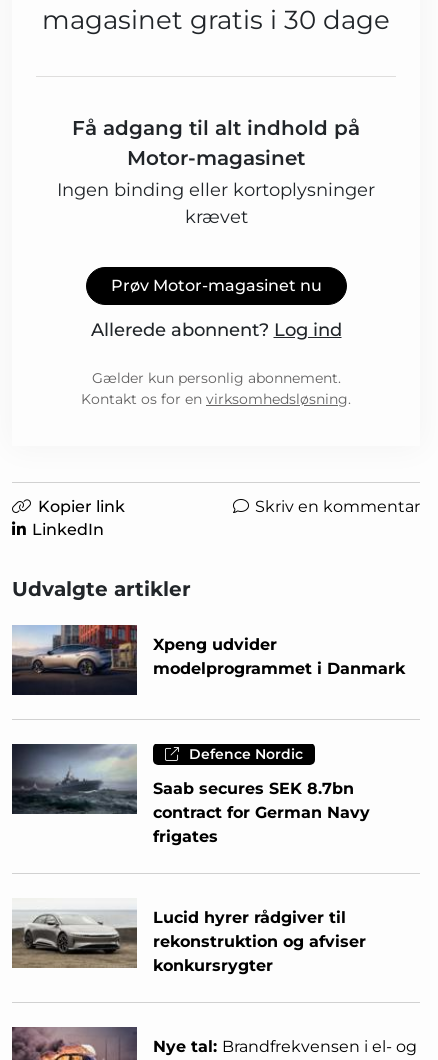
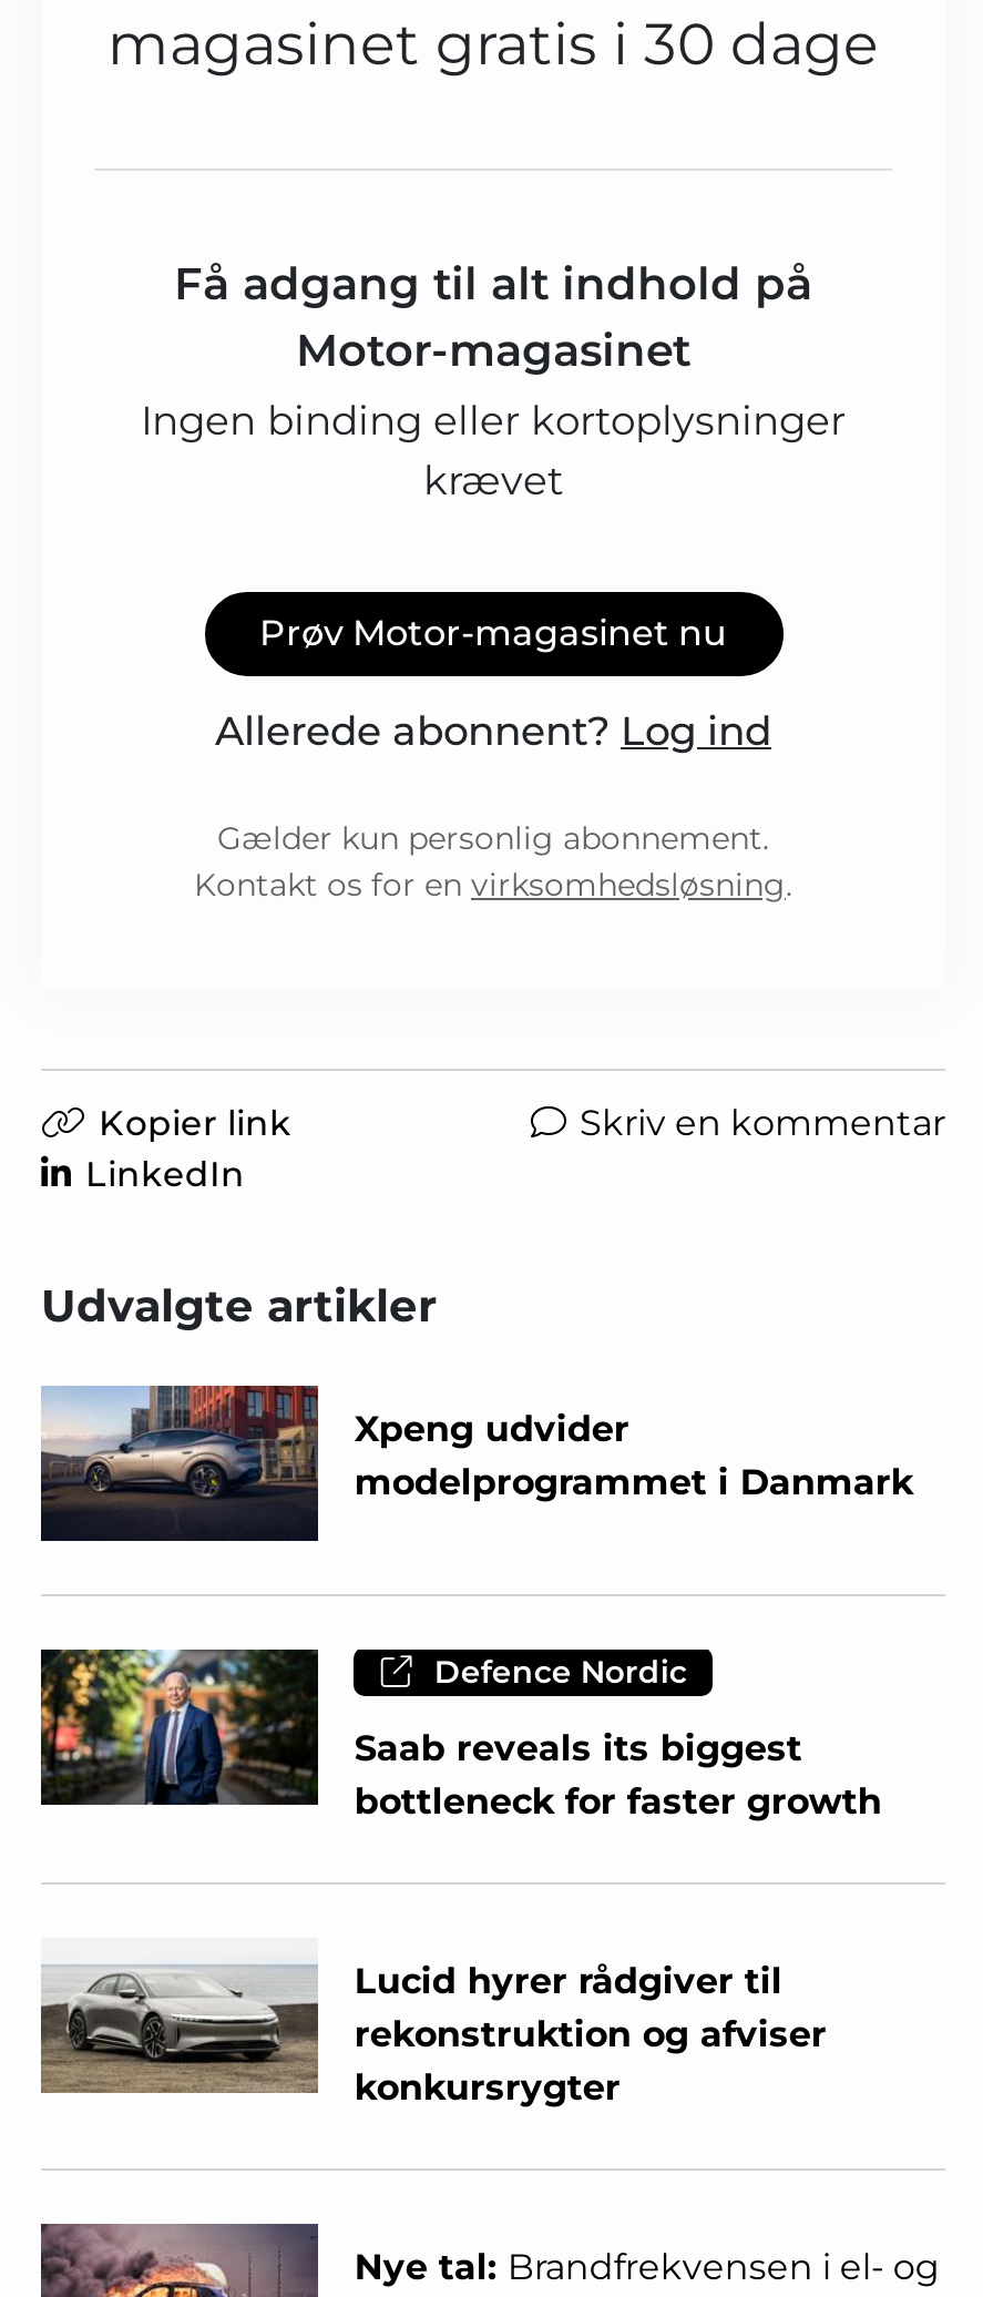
[12,743,370,846] [image] | Saab secures SEK 8.7bn | contract for German Navy | frigates -> [39,1647,882,1823] [image] | Saab reveals its biggest | bottleneck for faster growth

